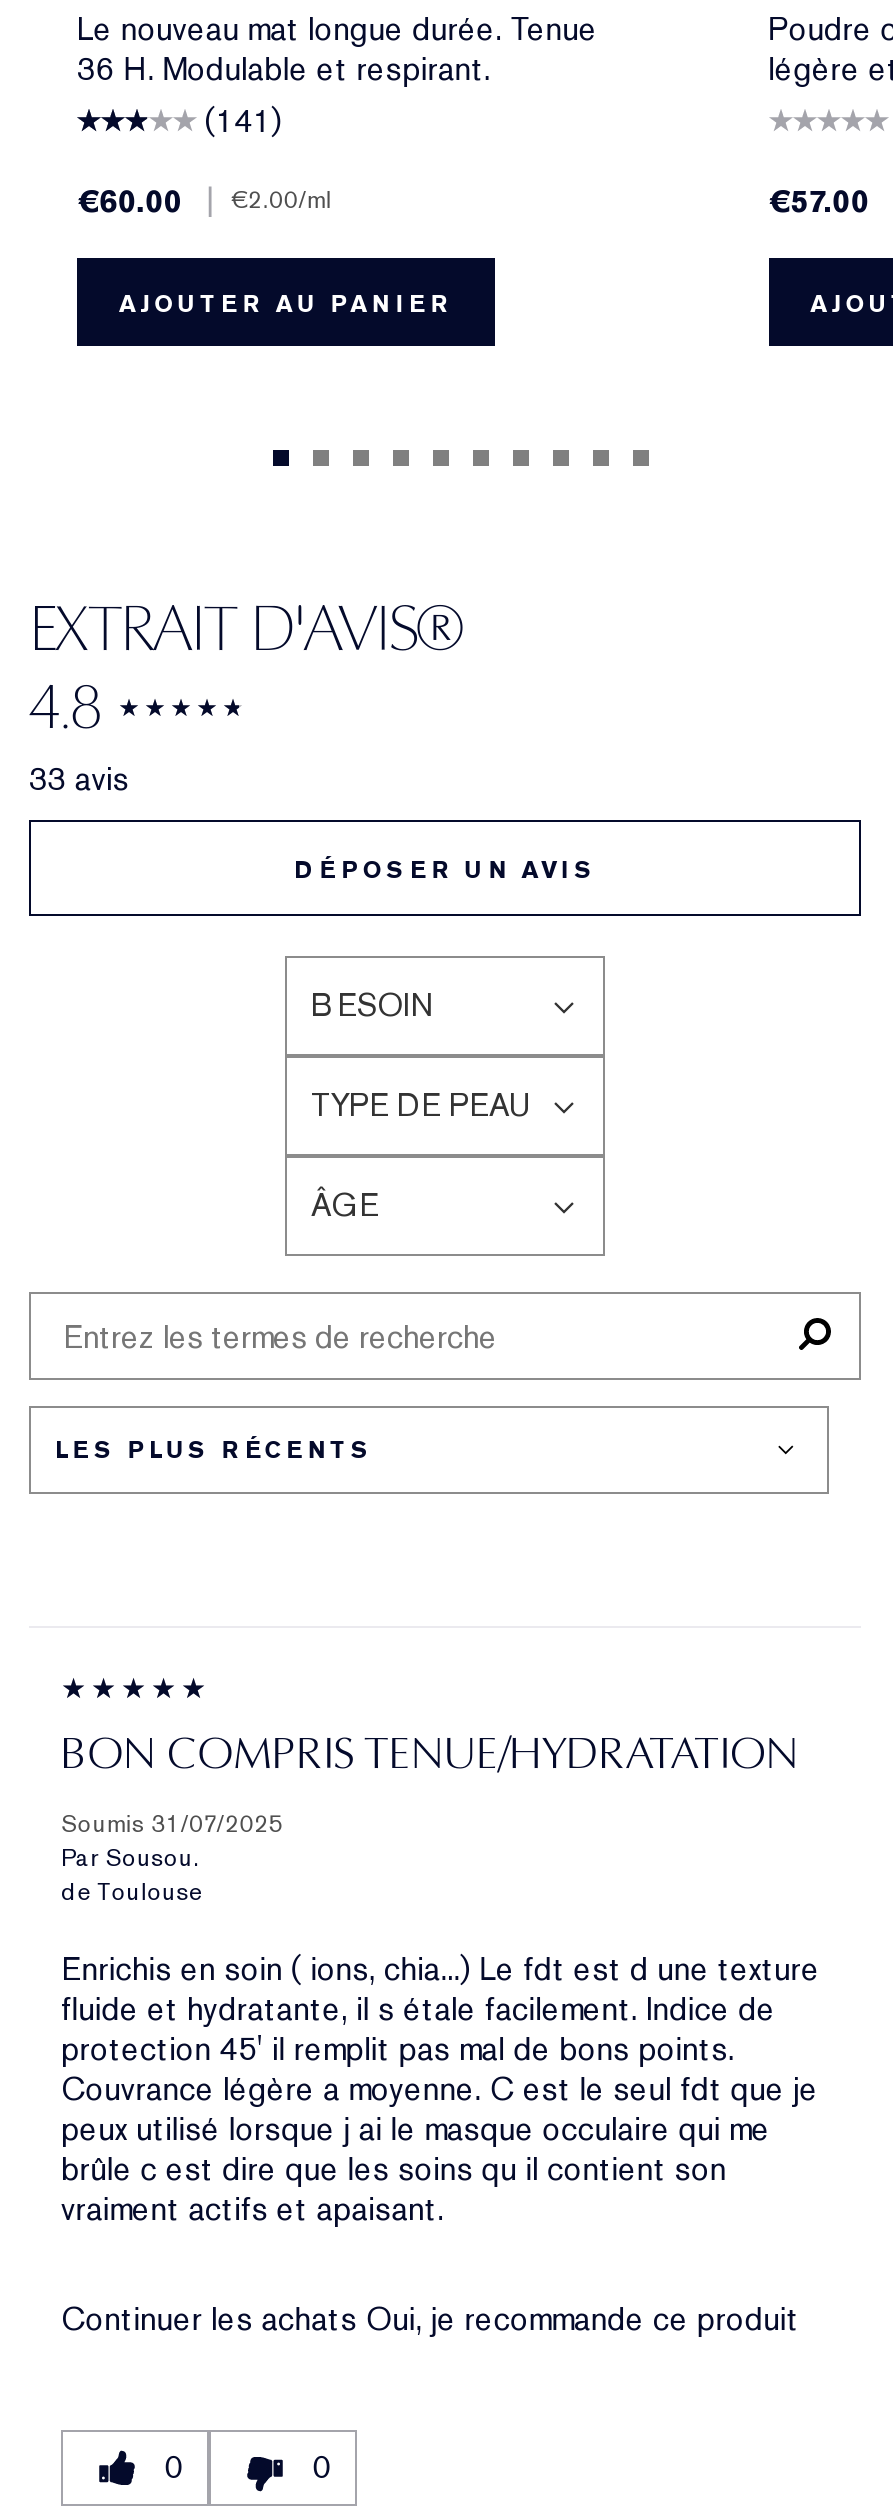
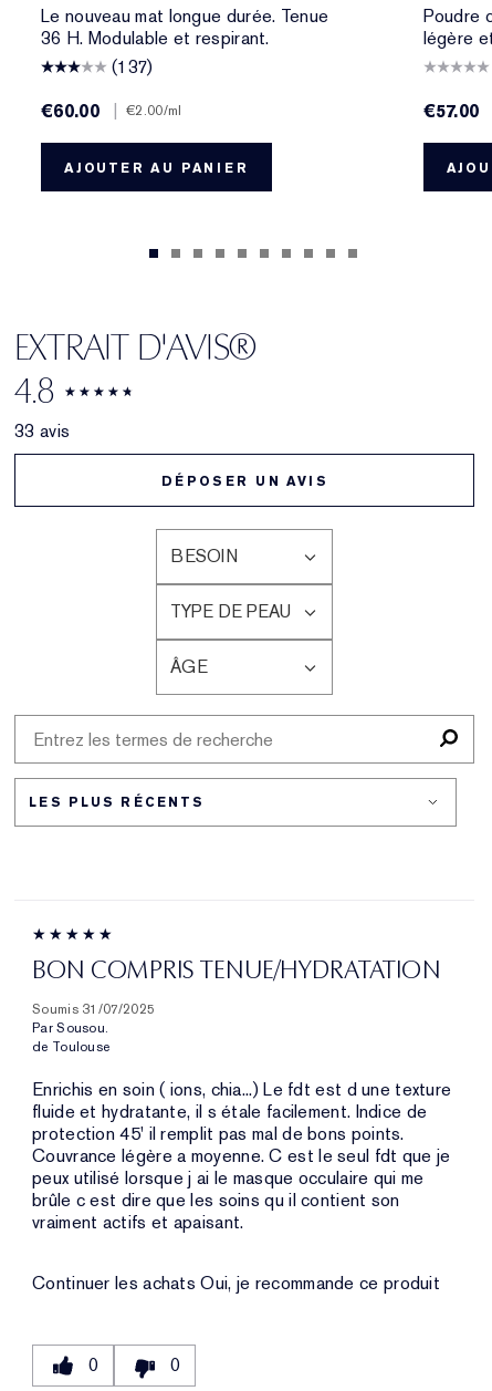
[205,100,282,142] (141) -> [112,56,153,79] (137)

